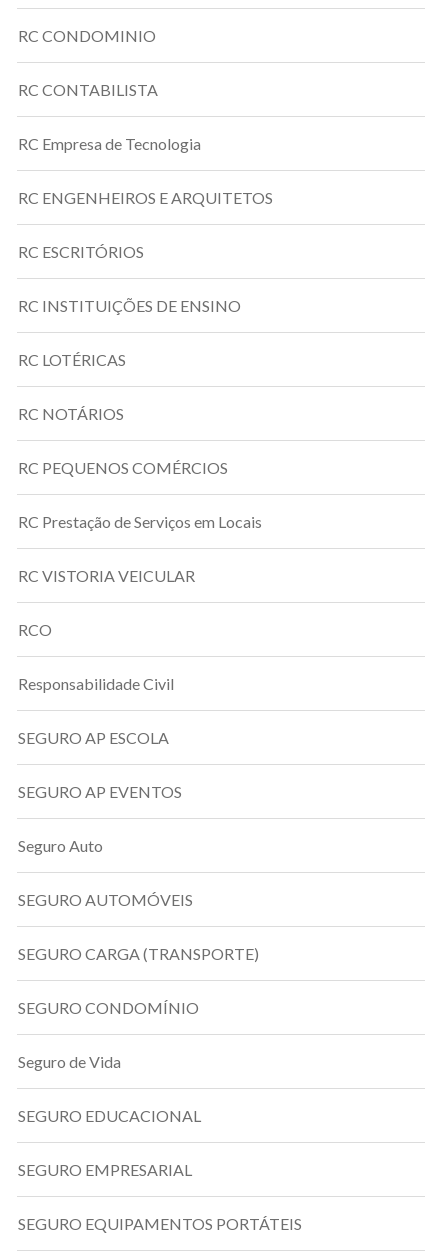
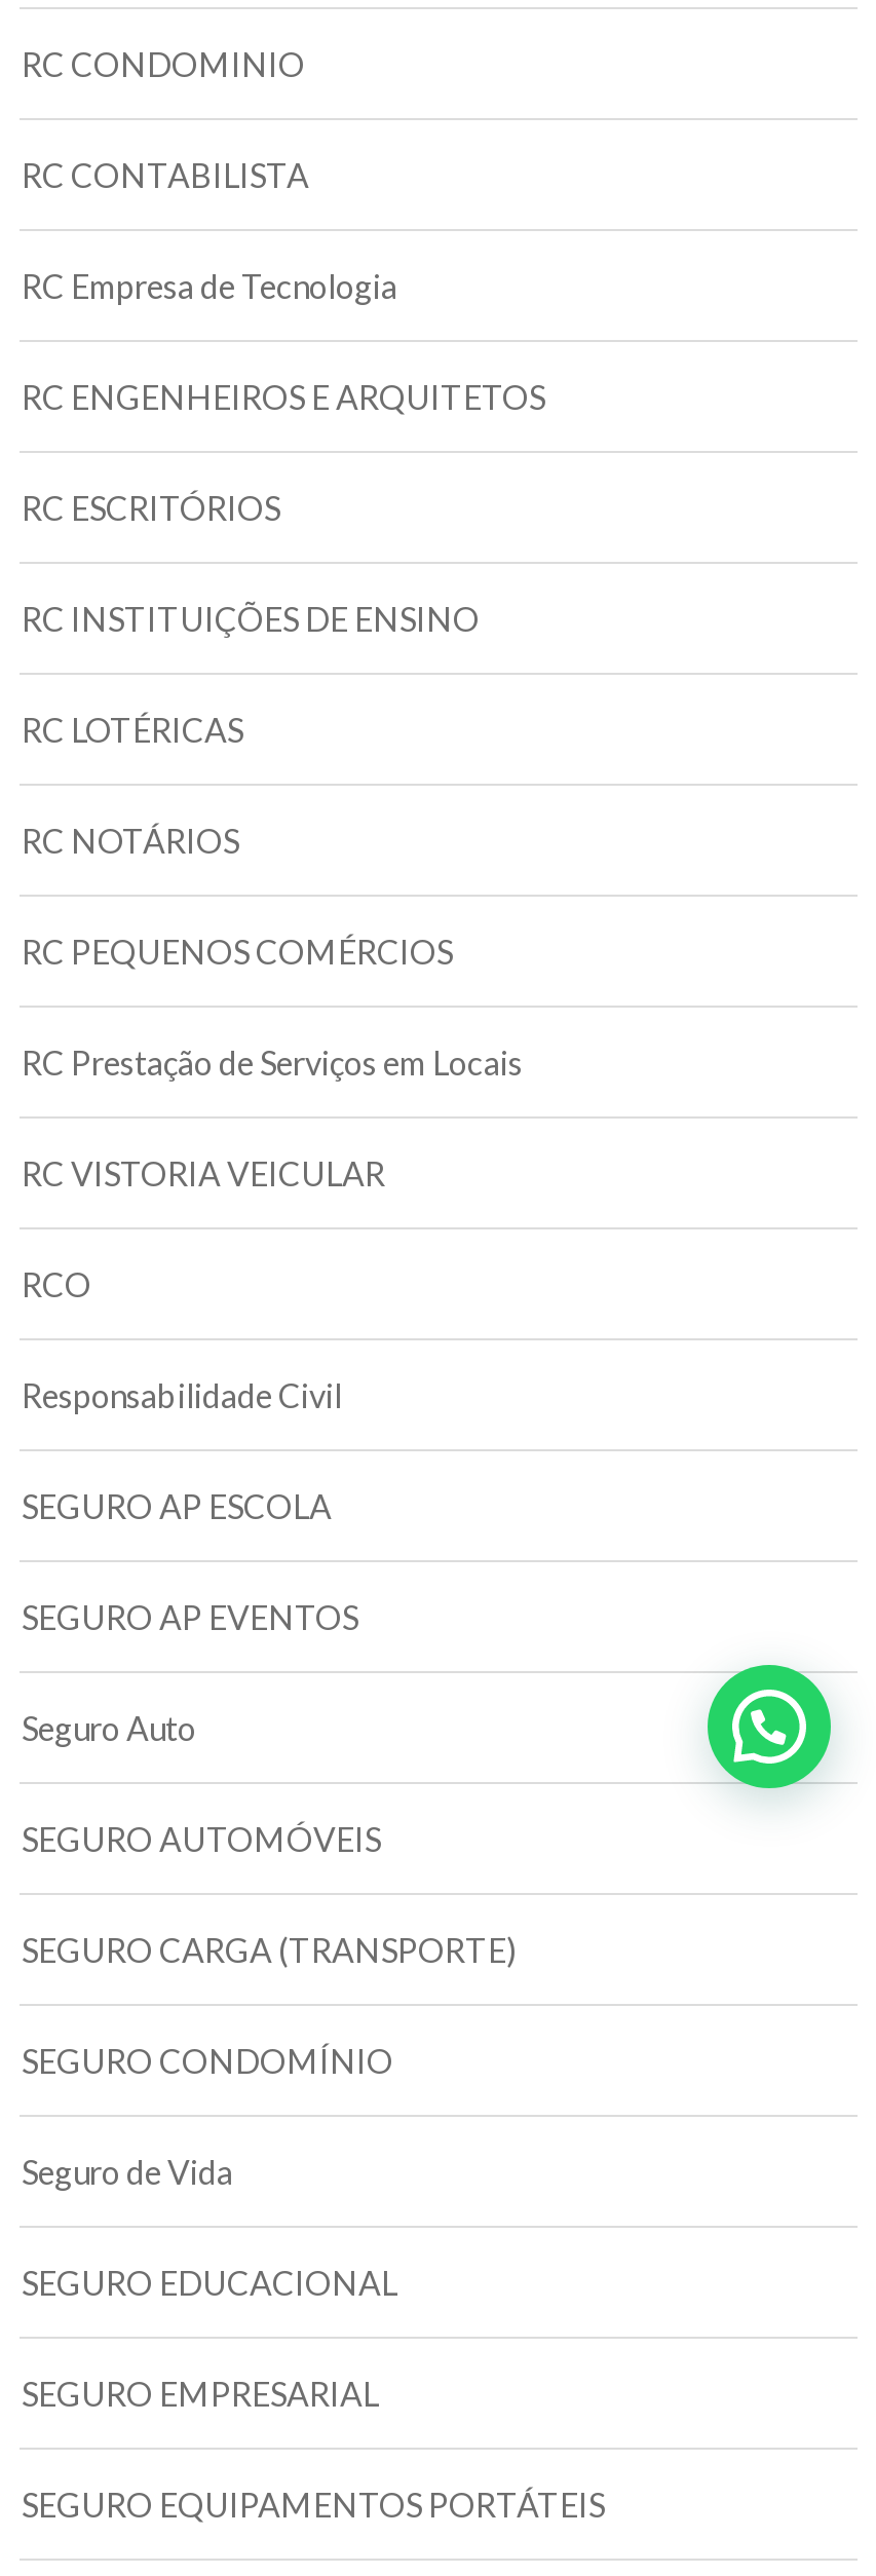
none -> [693,1659,849,1819] [image]

